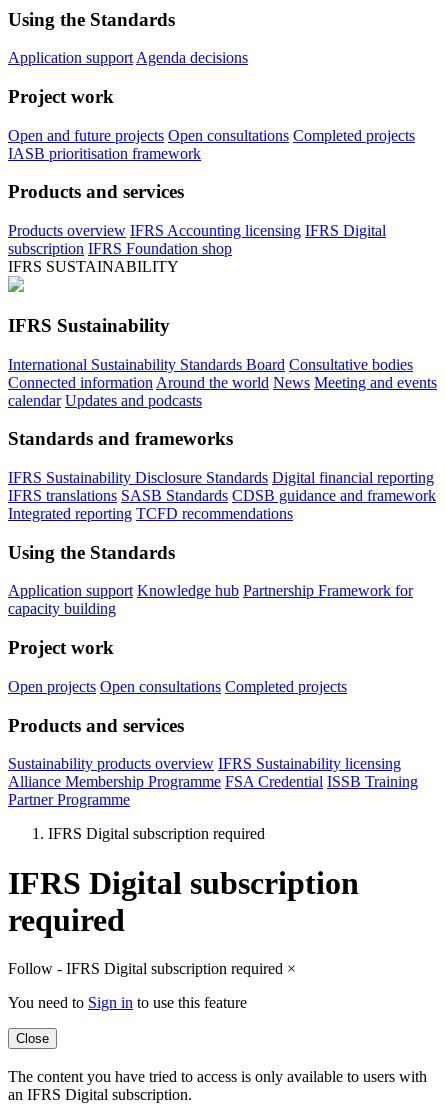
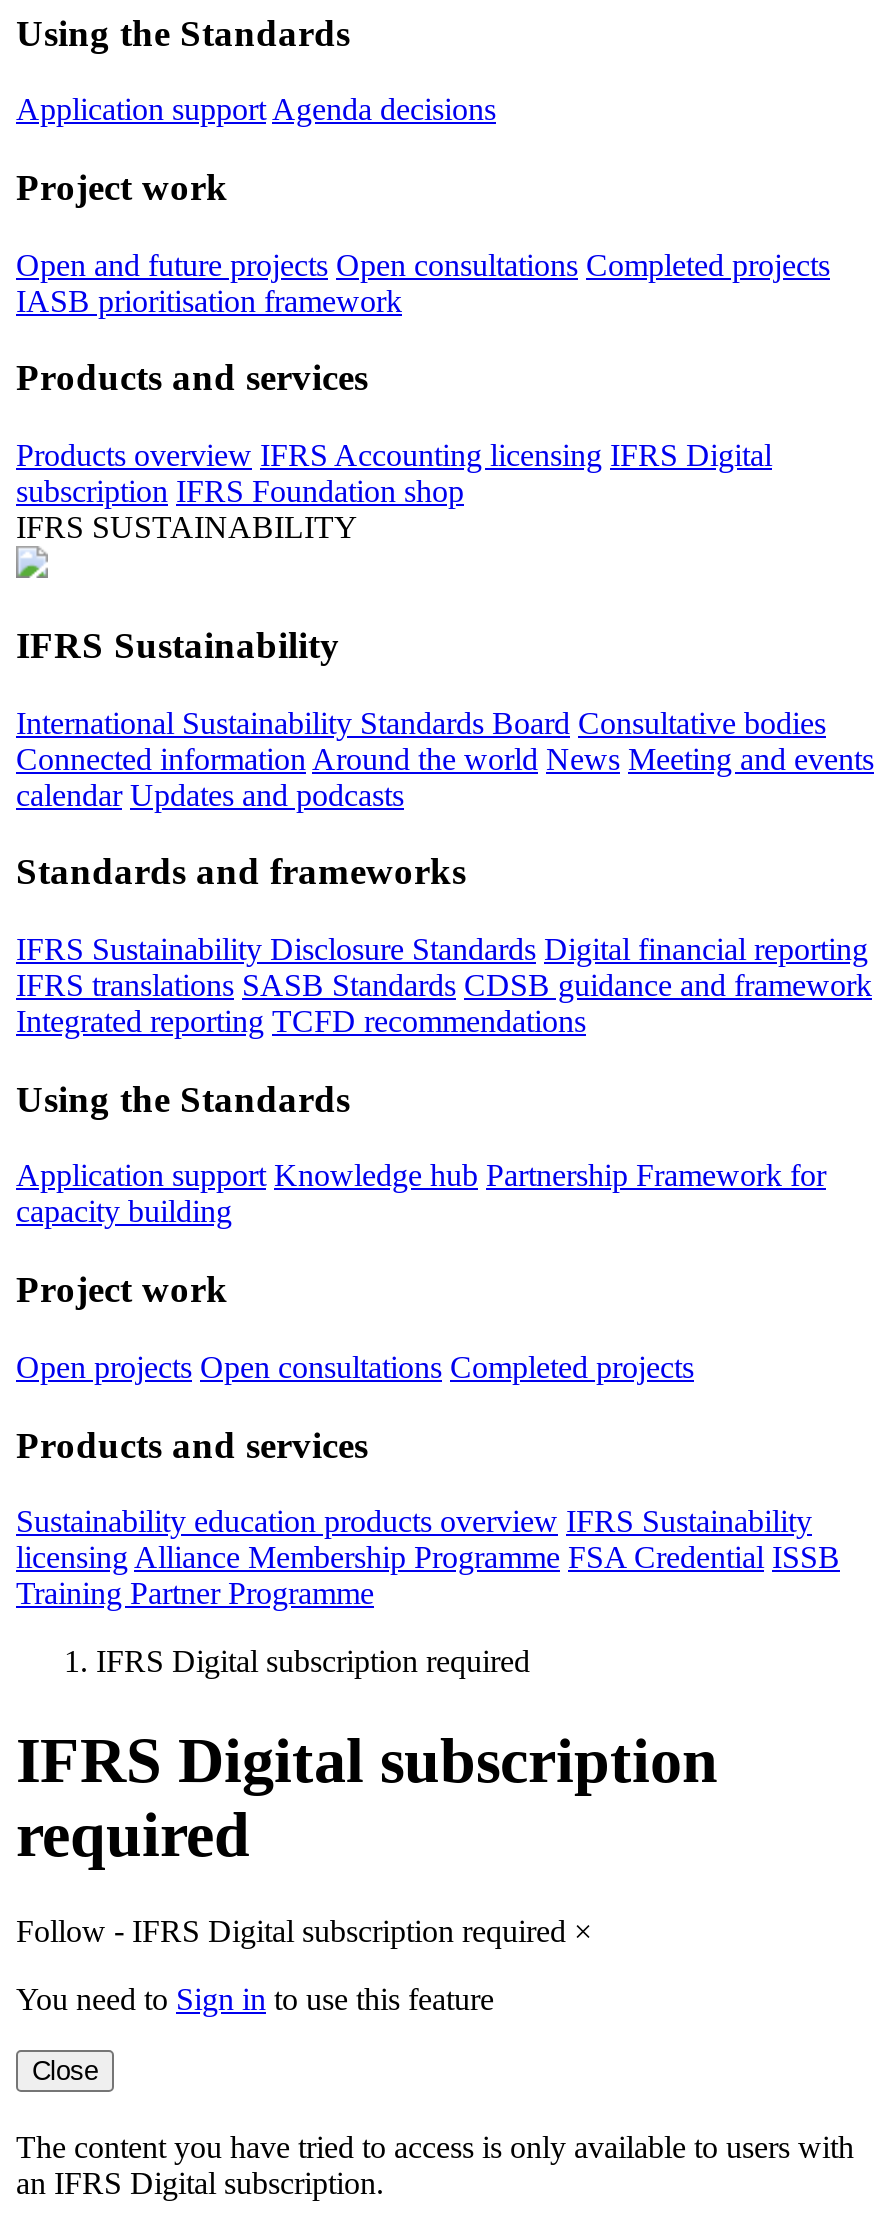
[8,755,418,808] Sustainability products overview IFRS Sustainability licensing | Alliance Membership Programme FSA Credential ISSB Training | Partner Programme -> [16,1505,840,1611] Sustainability education products overview IFRS Sustainability | licensing Alliance Membership Programme FSA Credential ISSB | Training Partner Programme

